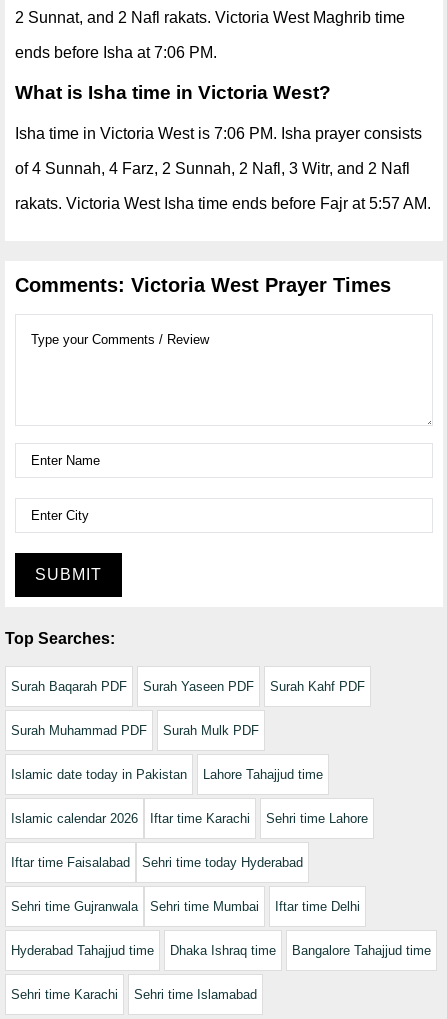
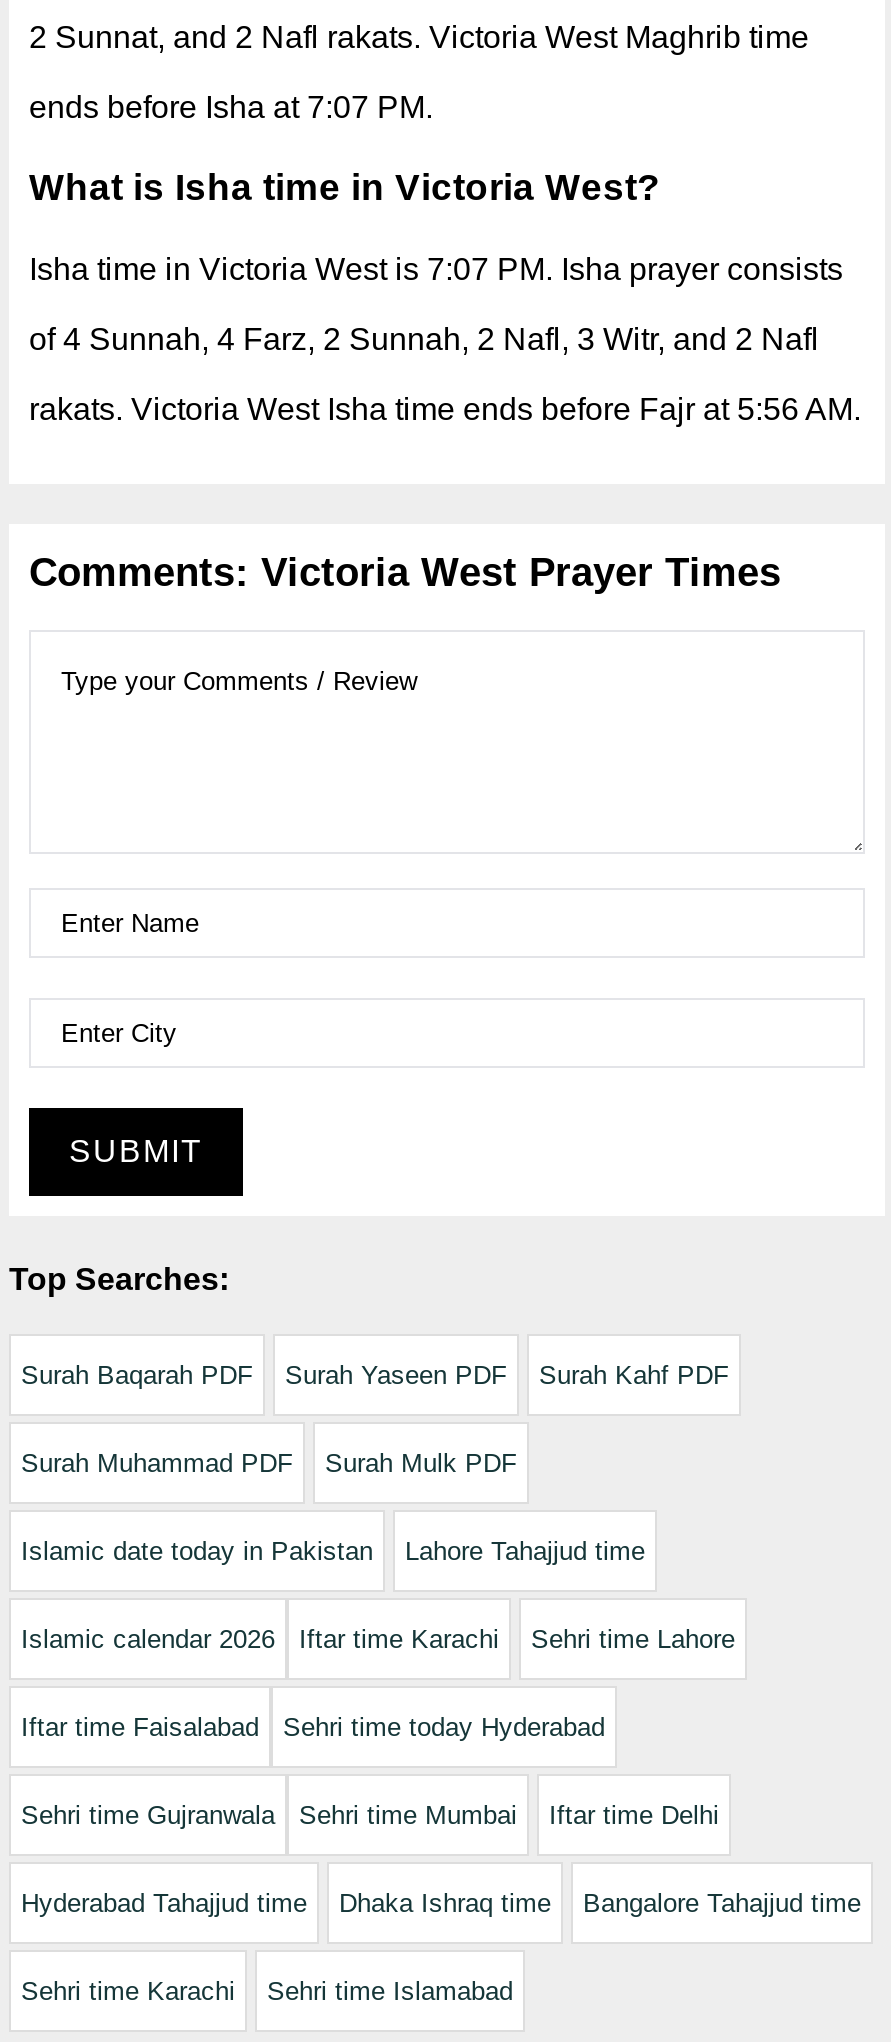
[15,44,217,61] ends before Isha at 7:06 PM. -> [29,90,433,124] ends before Isha at 7:07 PM.
[15,125,422,142] Isha time in Victoria West is 7:06 PM. Isha prayer consists -> [29,252,843,286] Isha time in Victoria West is 7:07 PM. Isha prayer consists
[15,195,431,212] rakats. Victoria West Isha time ends before Fajr at 5:57 AM. -> [29,392,861,426] rakats. Victoria West Isha time ends before Fajr at 5:56 AM.

